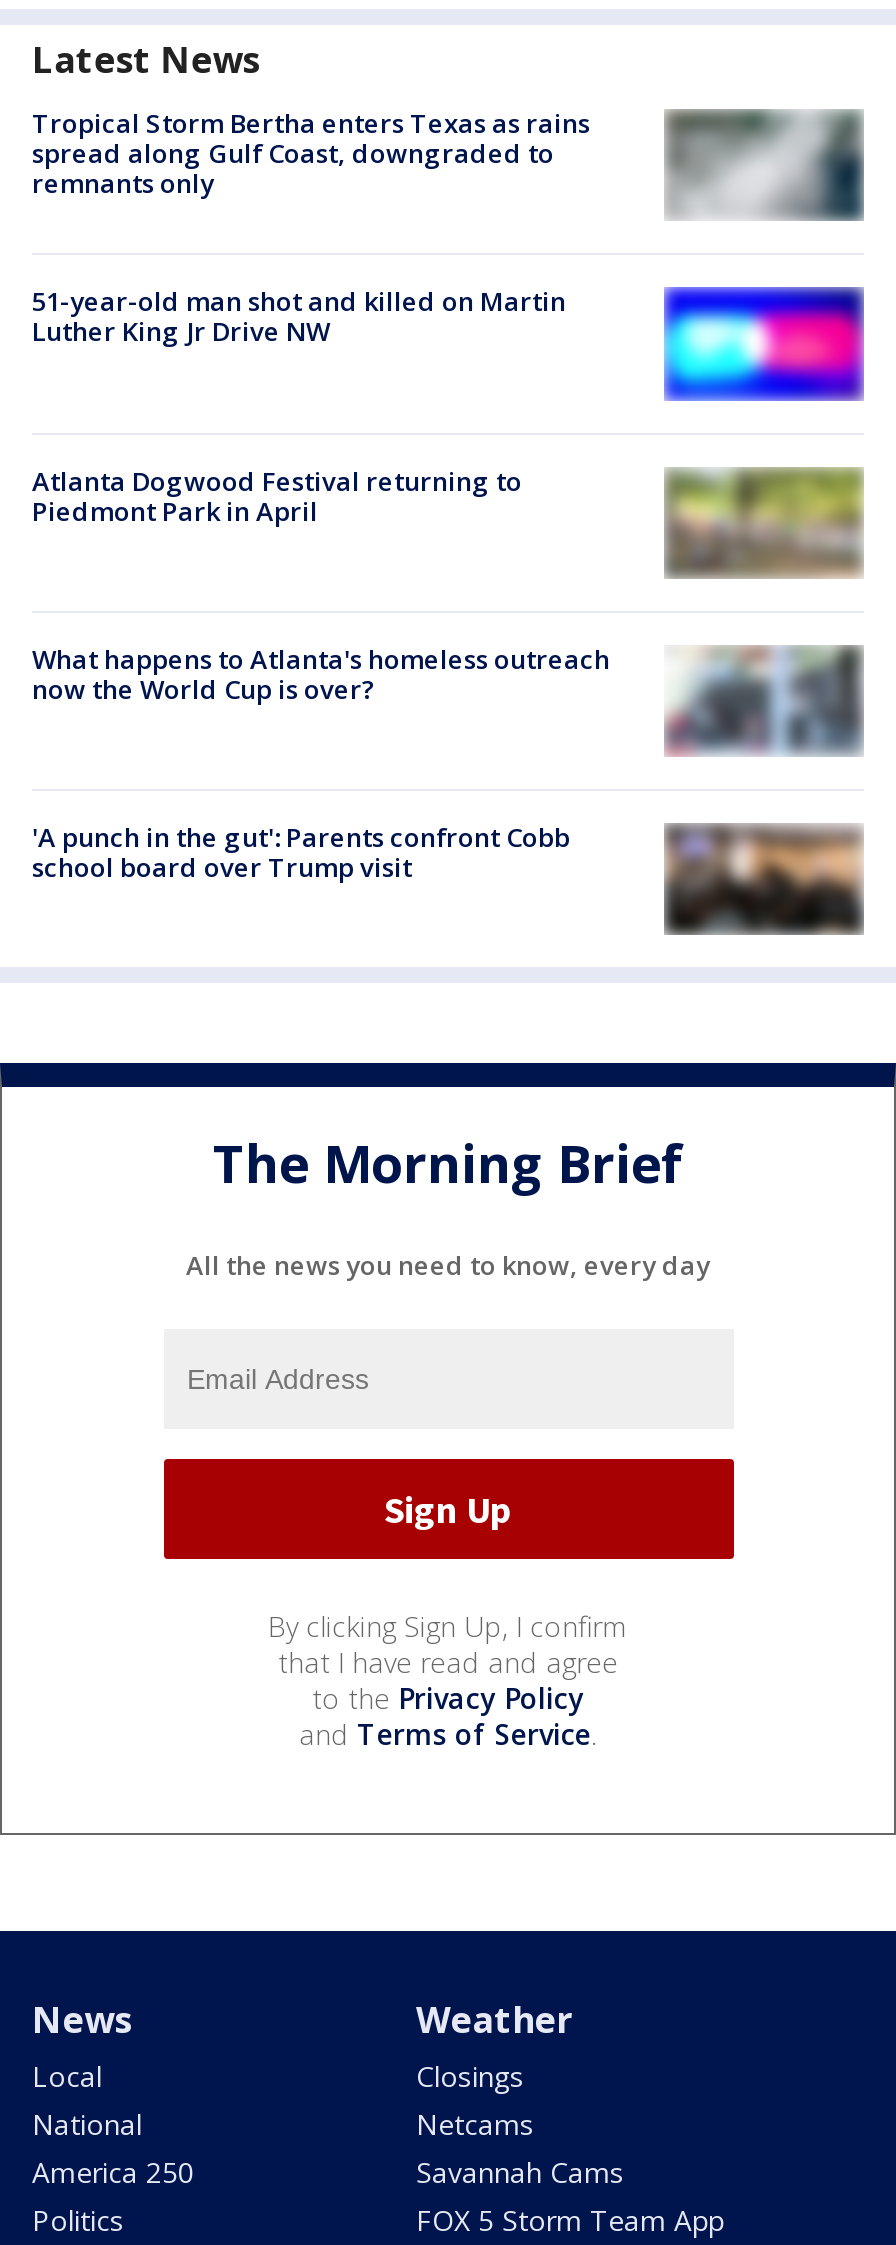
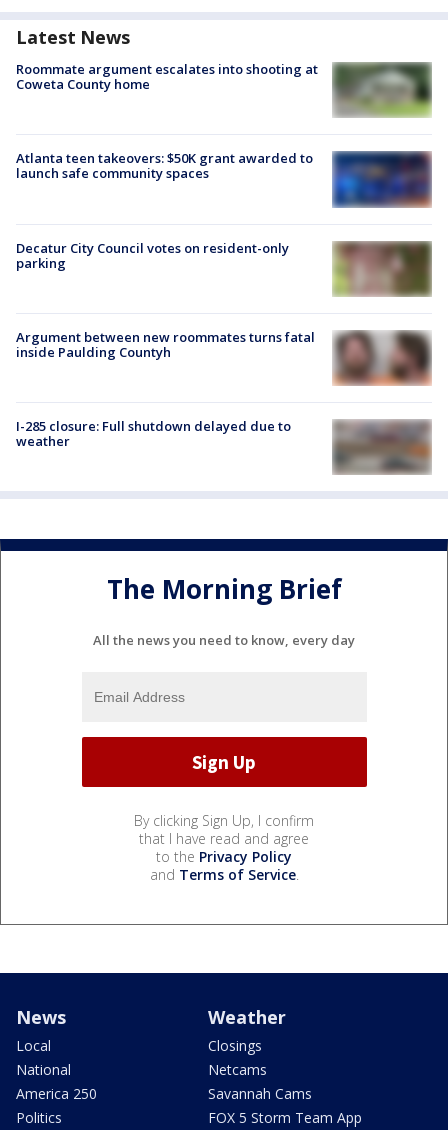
[32,105,590,201] Tropical Storm Bertha enters Texas as rains | spread along Gulf Coast, downgraded to | remnants only -> [16,60,318,93] Roommate argument escalates into shooting at | Coweta County home
[672,111,864,221] [image] -> [335,62,432,118] [image]
[32,283,566,349] 51-year-old man shot and killed on Martin | Luther King Jr Drive NW -> [16,149,313,182] Atlanta teen takeovers: $50K grant awarded to | launch safe community spaces
[664,287,864,401] [image] -> [332,151,432,208] [image]
[32,462,522,528] Atlanta Dogwood Festival returning to | Piedmont Park in April -> [16,238,289,271] Decatur City Council votes on resident-only | parking
[666,467,864,577] [image] -> [332,241,431,297] [image]
[32,641,864,757] [image] | What happens to Atlanta's homeless outreach | now the World Cup is over? -> [16,328,432,386] [image] | Argument between new roommates turns fatal | inside Paulding Countyh
[32,819,570,885] 'A punch in the gut': Parents confront Cobb | school board over Trump visit -> [16,417,291,450] I-285 closure: Full shutdown delayed due to | weather
[666,825,862,933] [image] -> [334,421,431,475] [image]

